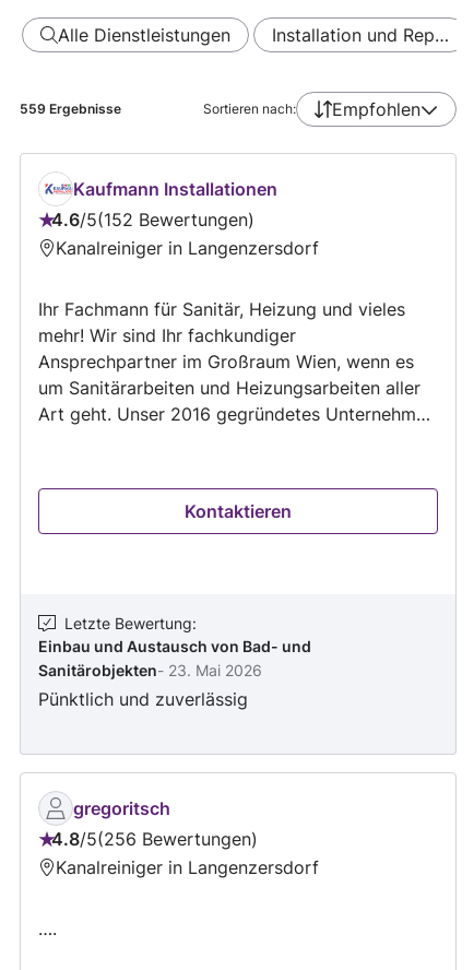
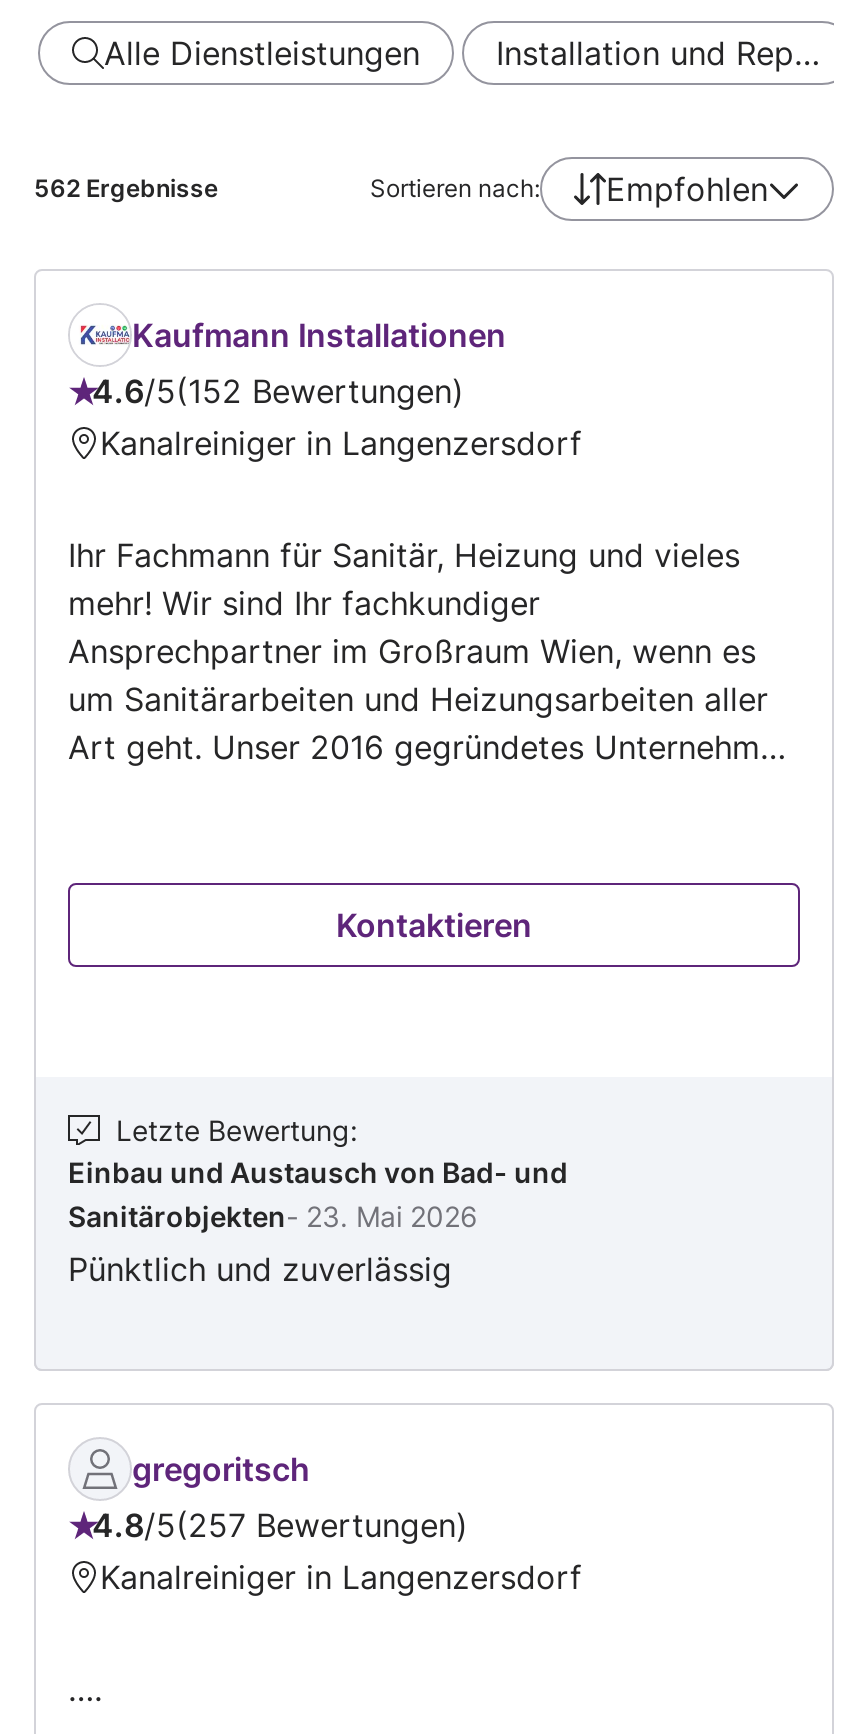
[20,100,121,117] 559 Ergebnisse -> [34,173,218,203] 562 Ergebnisse
[51,828,251,849] 4.8/5 256 Bewertungen -> [92,1504,456,1544] 4.8/5 257 Bewertungen

